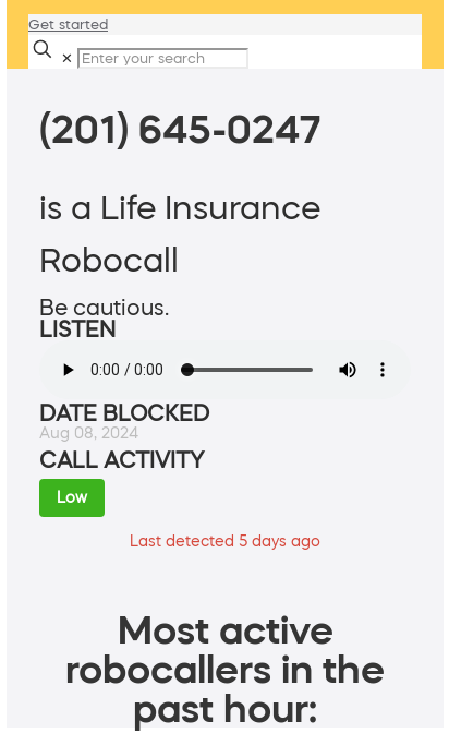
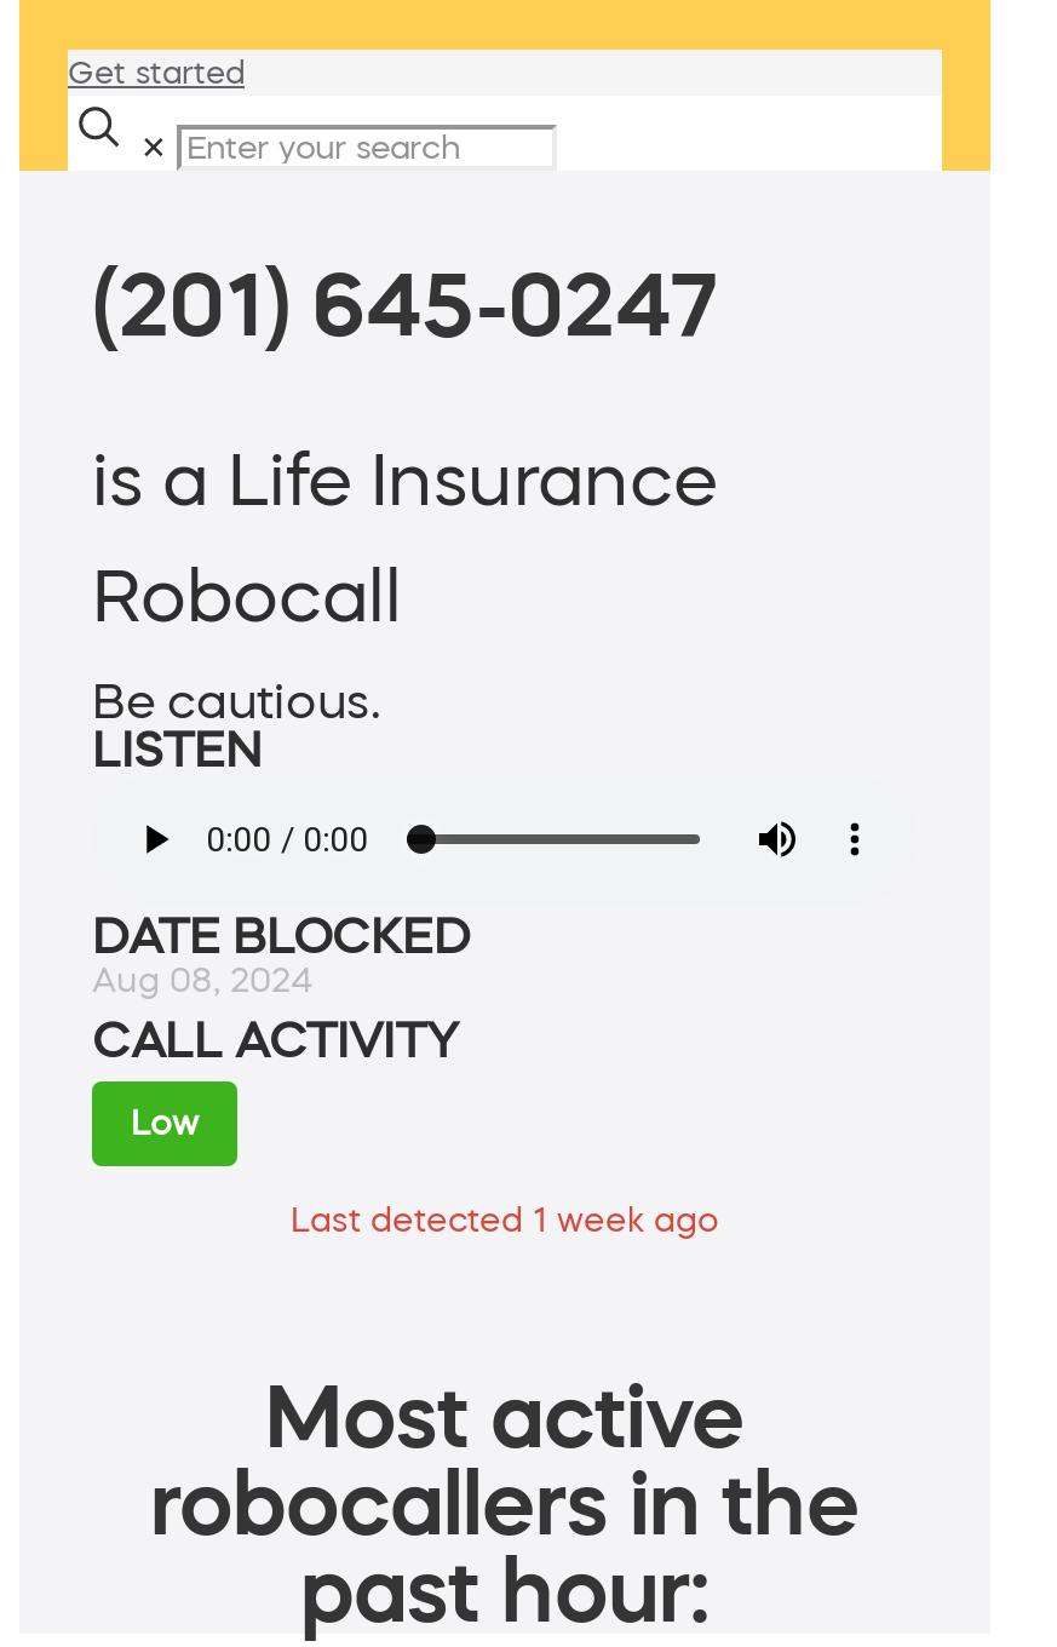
[130,534,320,549] Last detected 5 days ago -> [291,1203,719,1237] Last detected 1 week ago

